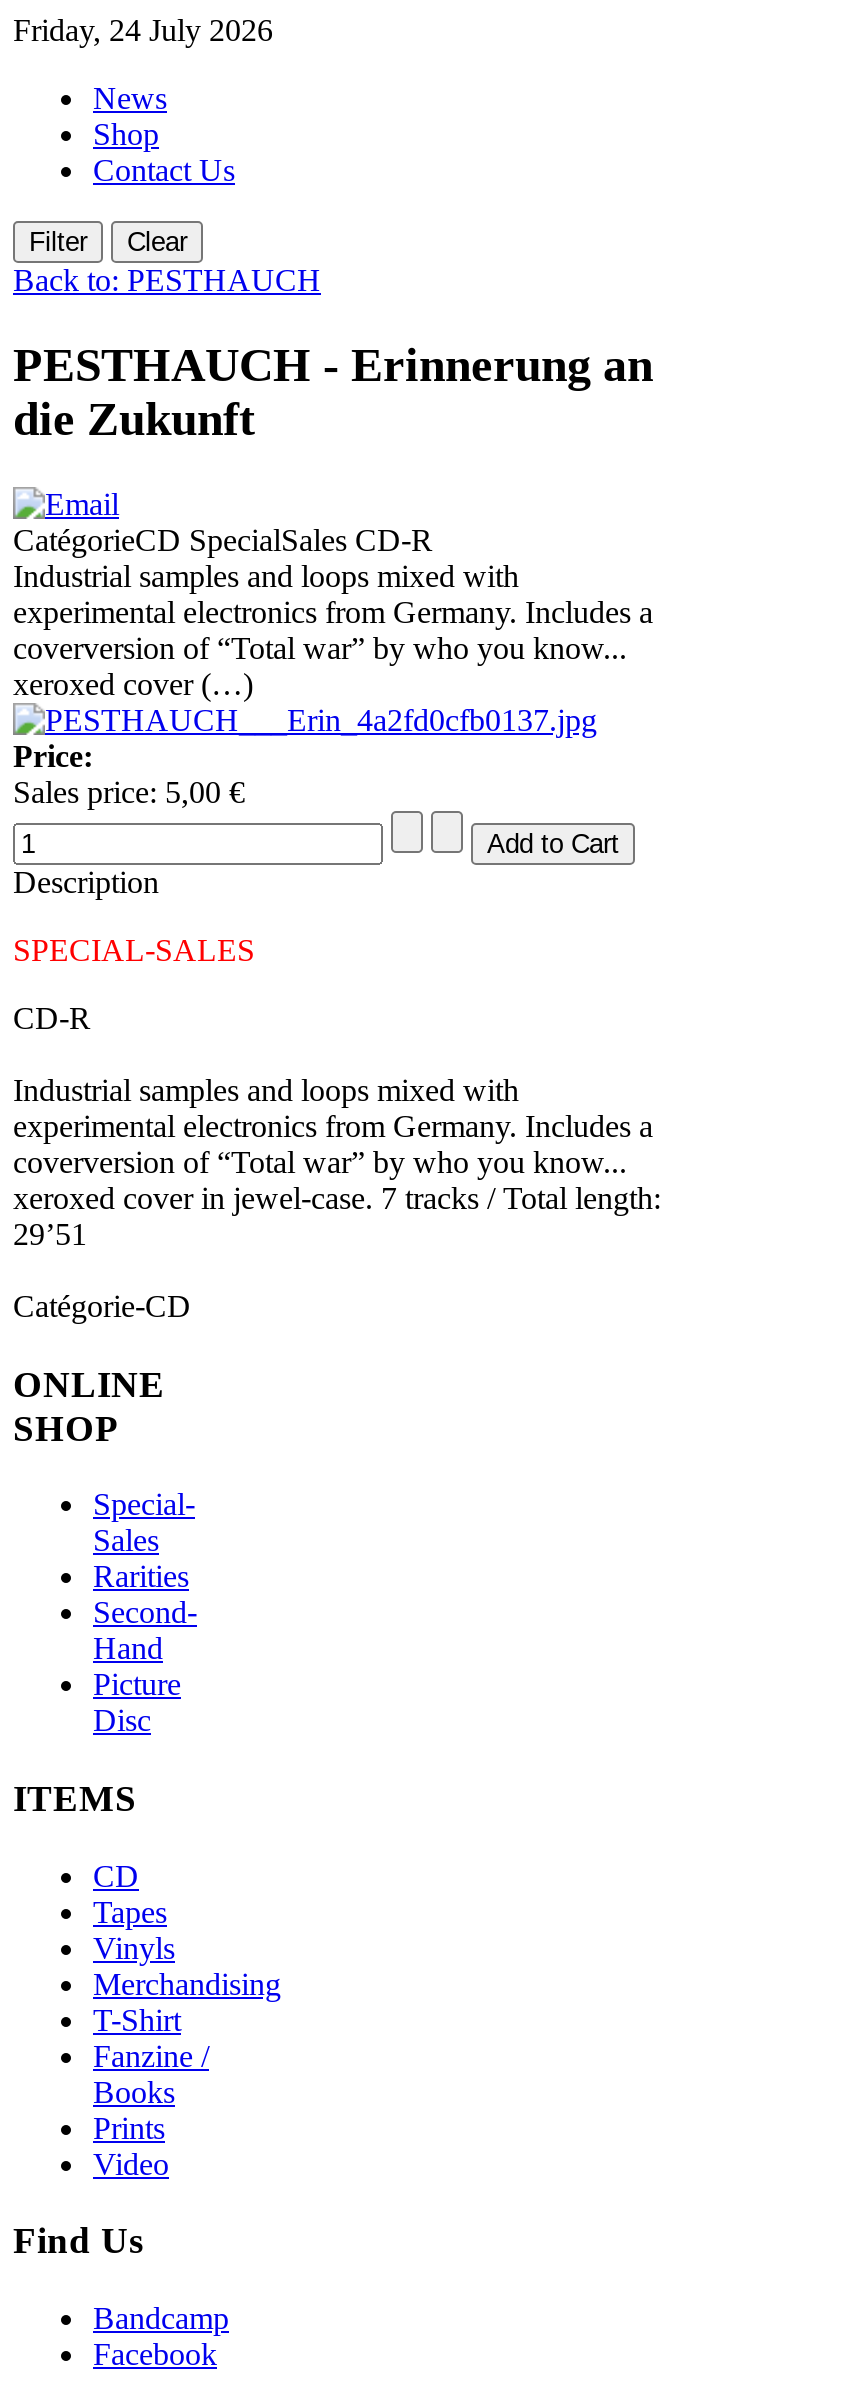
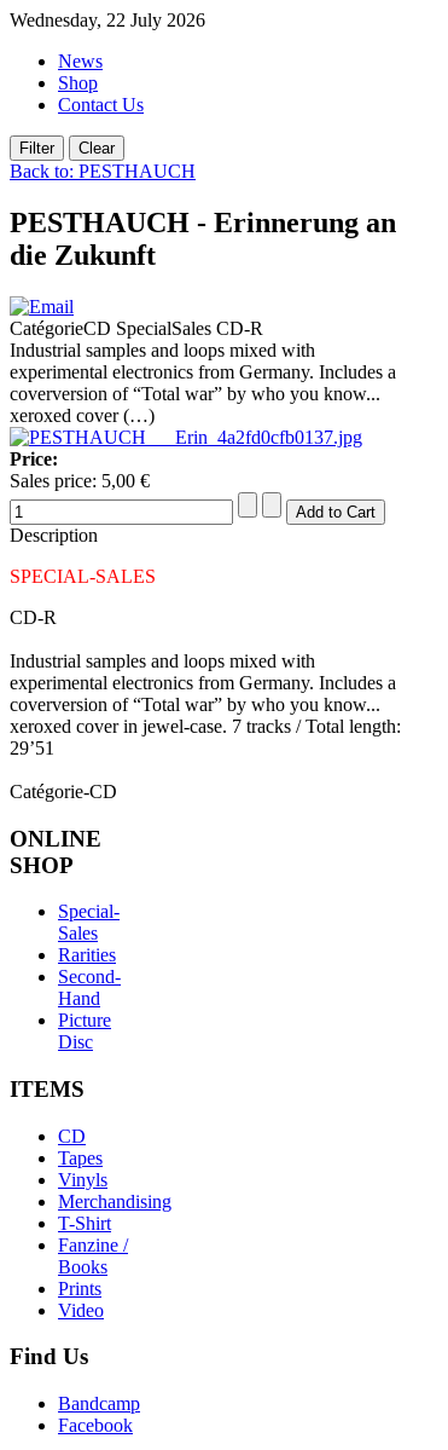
[13,13,273,47] Friday, 24 July 2026 -> [10,10,205,30] Wednesday, 22 July 2026

